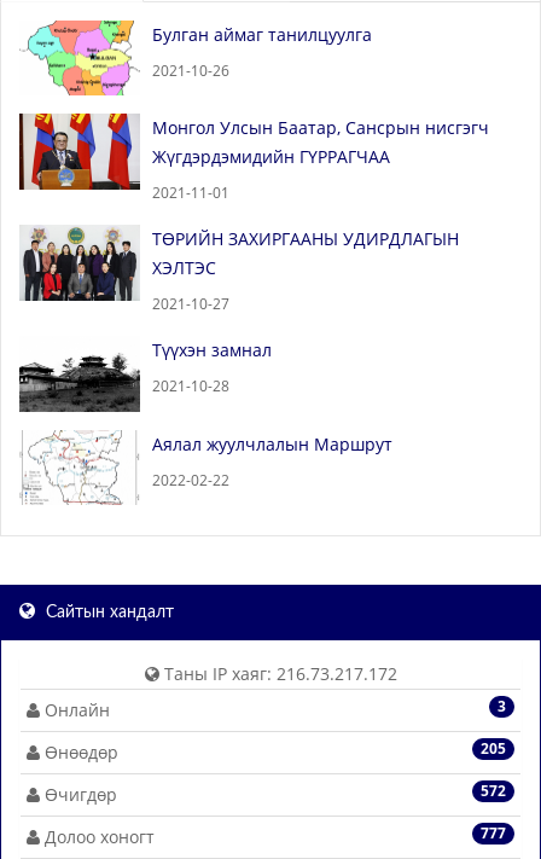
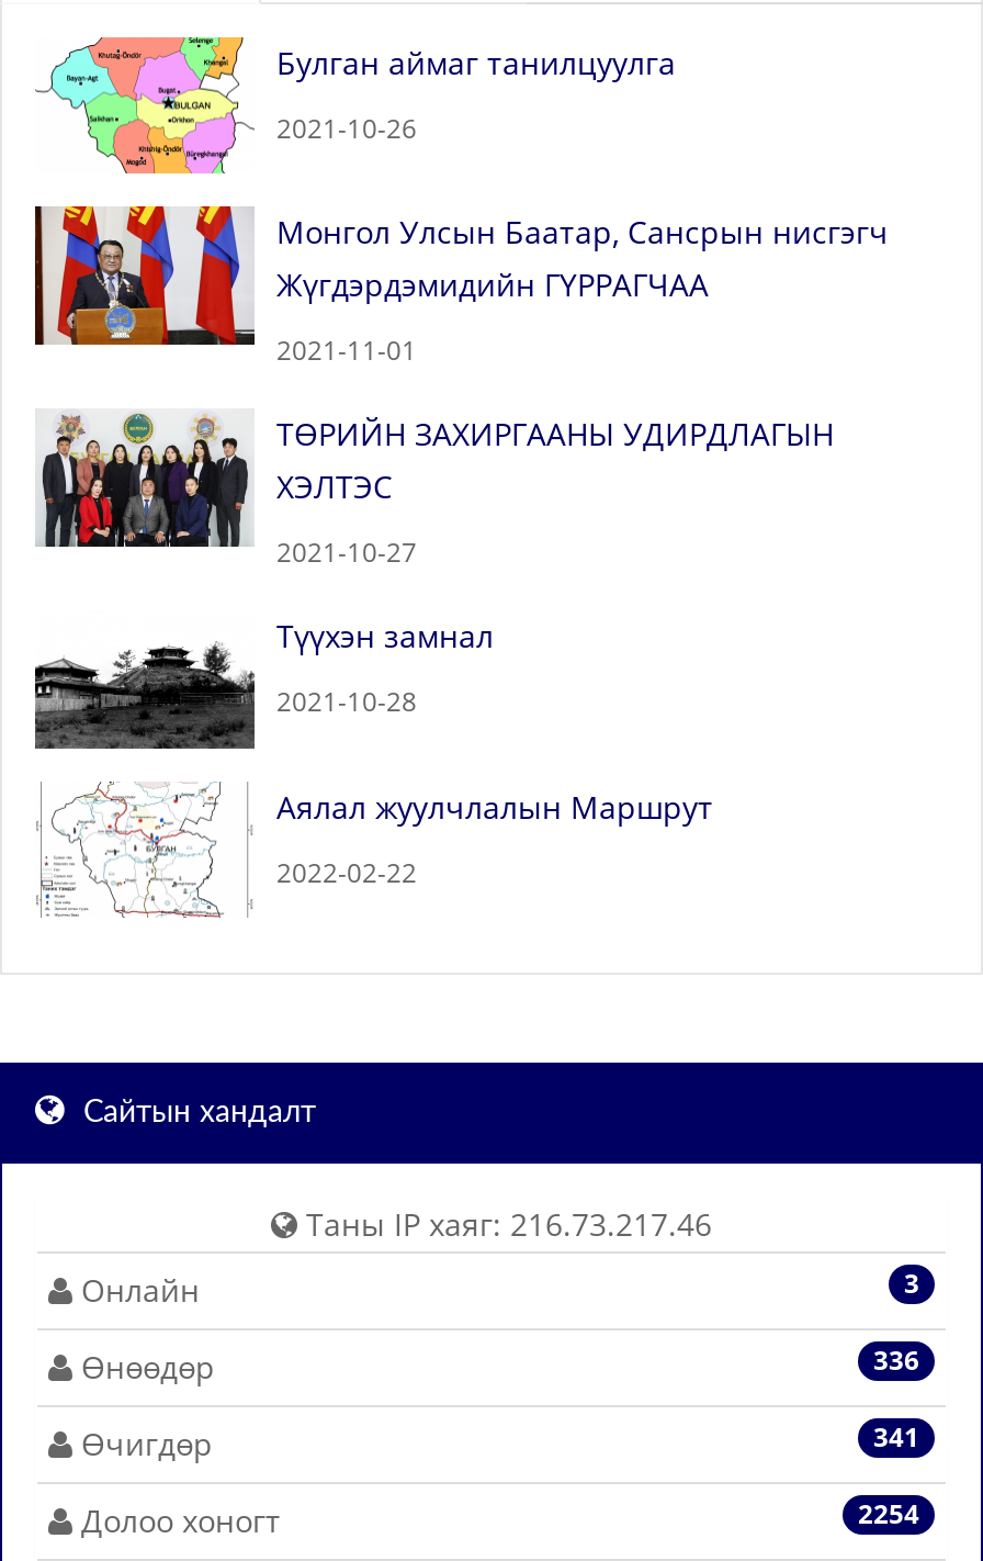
[159,663,397,686] Таны IP хаяг: 216.73.217.172 -> [297,1204,712,1246] Таны IP хаяг: 216.73.217.46
[481,739,506,759] 205 -> [873,1342,919,1380] 336
[481,781,506,801] 572 -> [873,1419,919,1456] 341
[481,823,506,844] 777 -> [858,1496,919,1533] 2254

